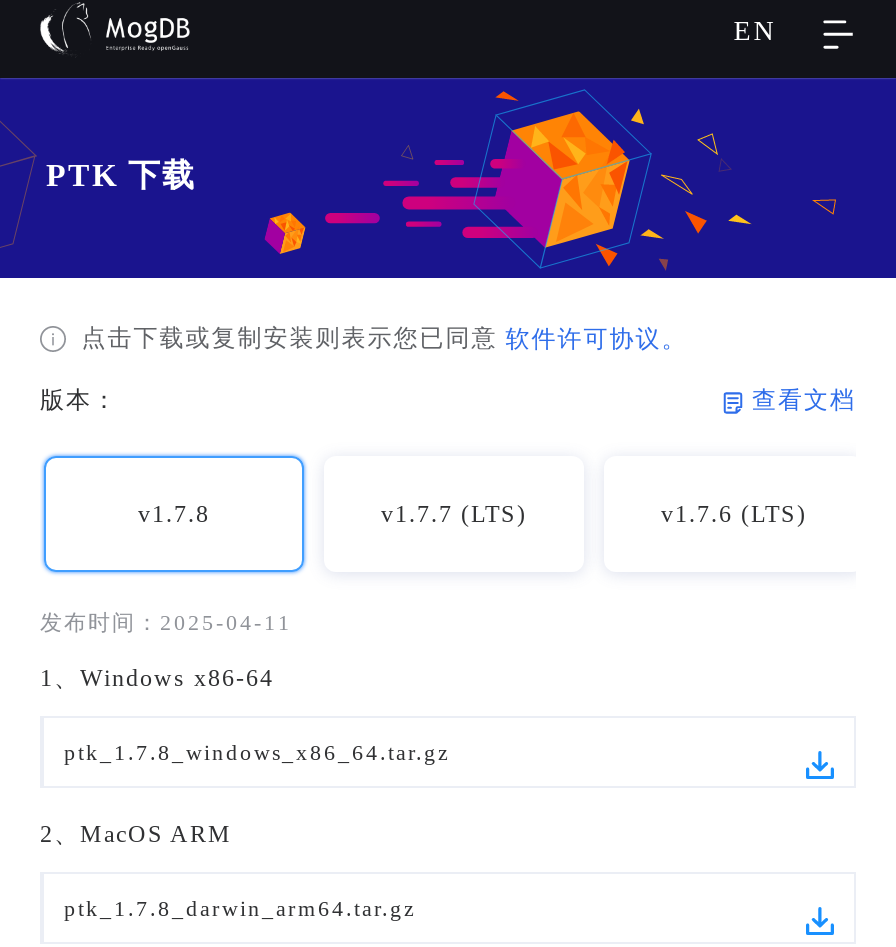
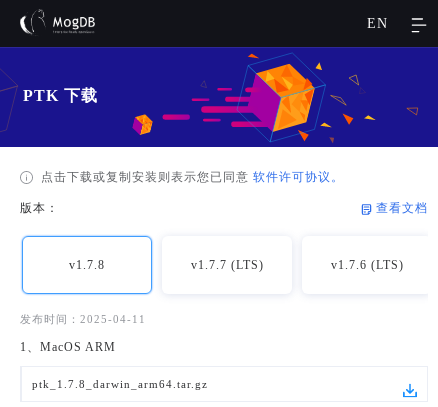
[40,664,450,848] 1、Windows x86-64 | ptk_1.7.8_windows_x86_64.tar.gz | 2、MacOS ARM -> [20,340,116,354] 1、MacOS ARM

